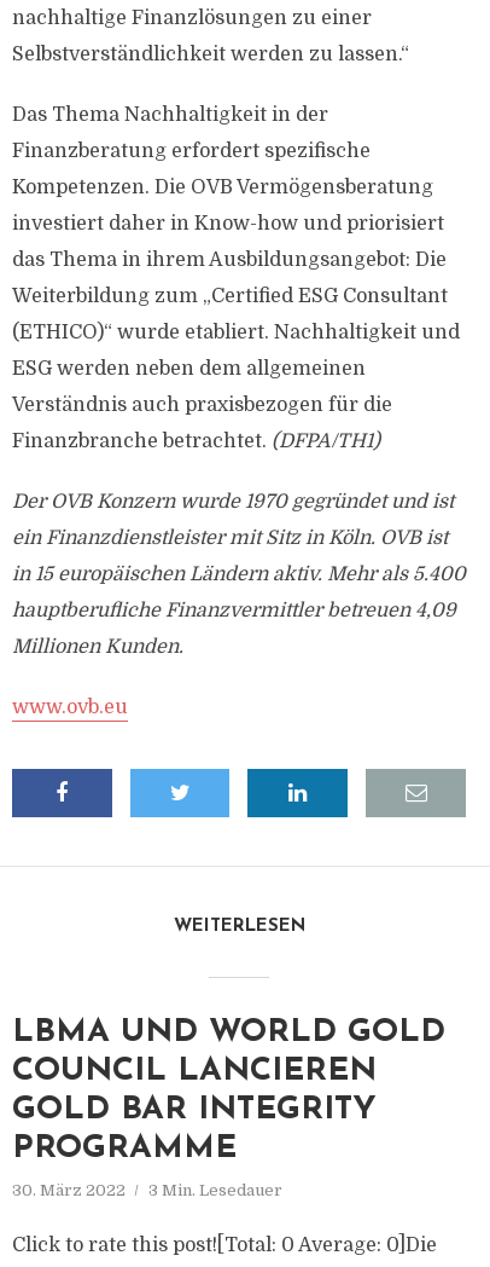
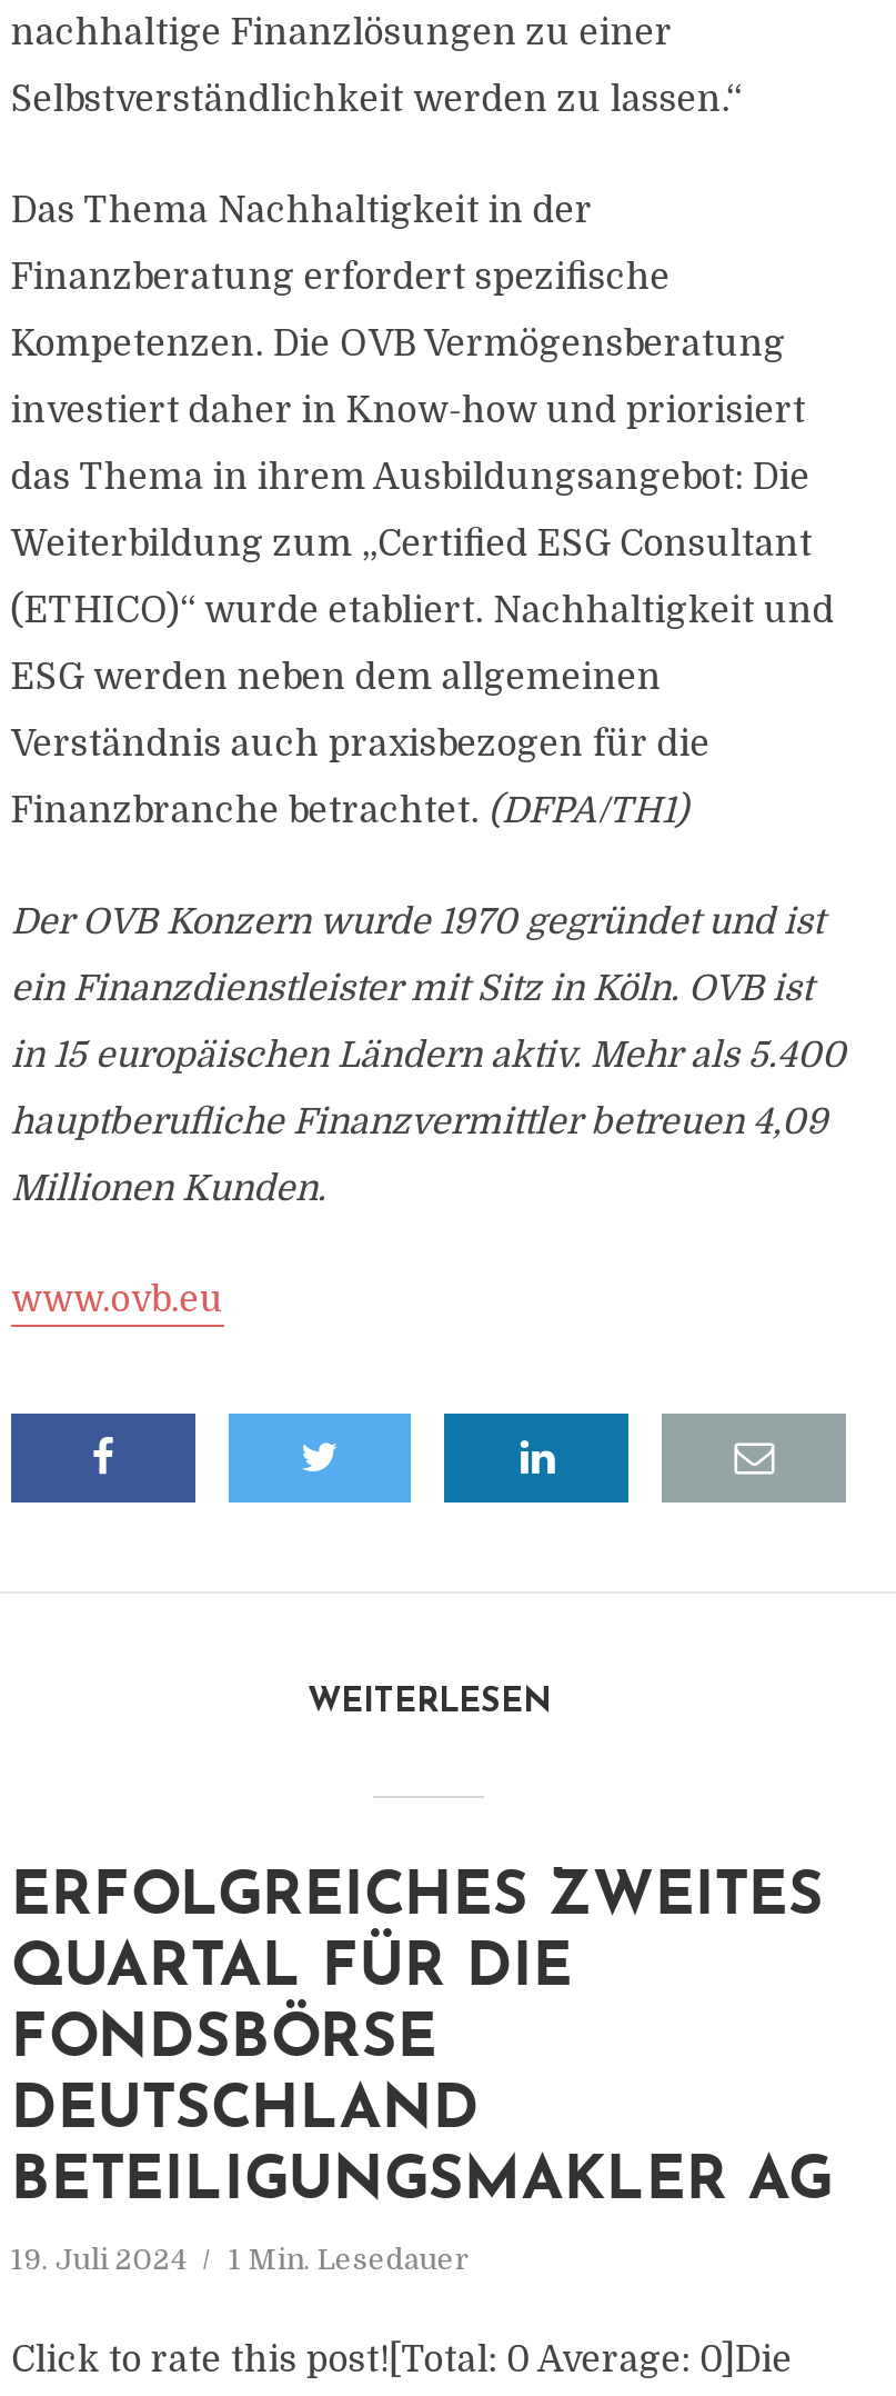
[12,1017,445,1165] LBMA UND WORLD GOLD | COUNCIL LANCIEREN | GOLD BAR INTEGRITY | PROGRAMME -> [11,1869,832,2214] ERFOLGREICHES ZWEITES | QUARTAL FÜR DIE | FONDSBÖRSE | DEUTSCHLAND | BETEILIGUNGSMAKLER AG
[12,1181,282,1199] 30. März 2022 | 3 Min. Lesedauer -> [11,2243,470,2276] 19. Juli 2024 | 1 Min. Lesedauer

